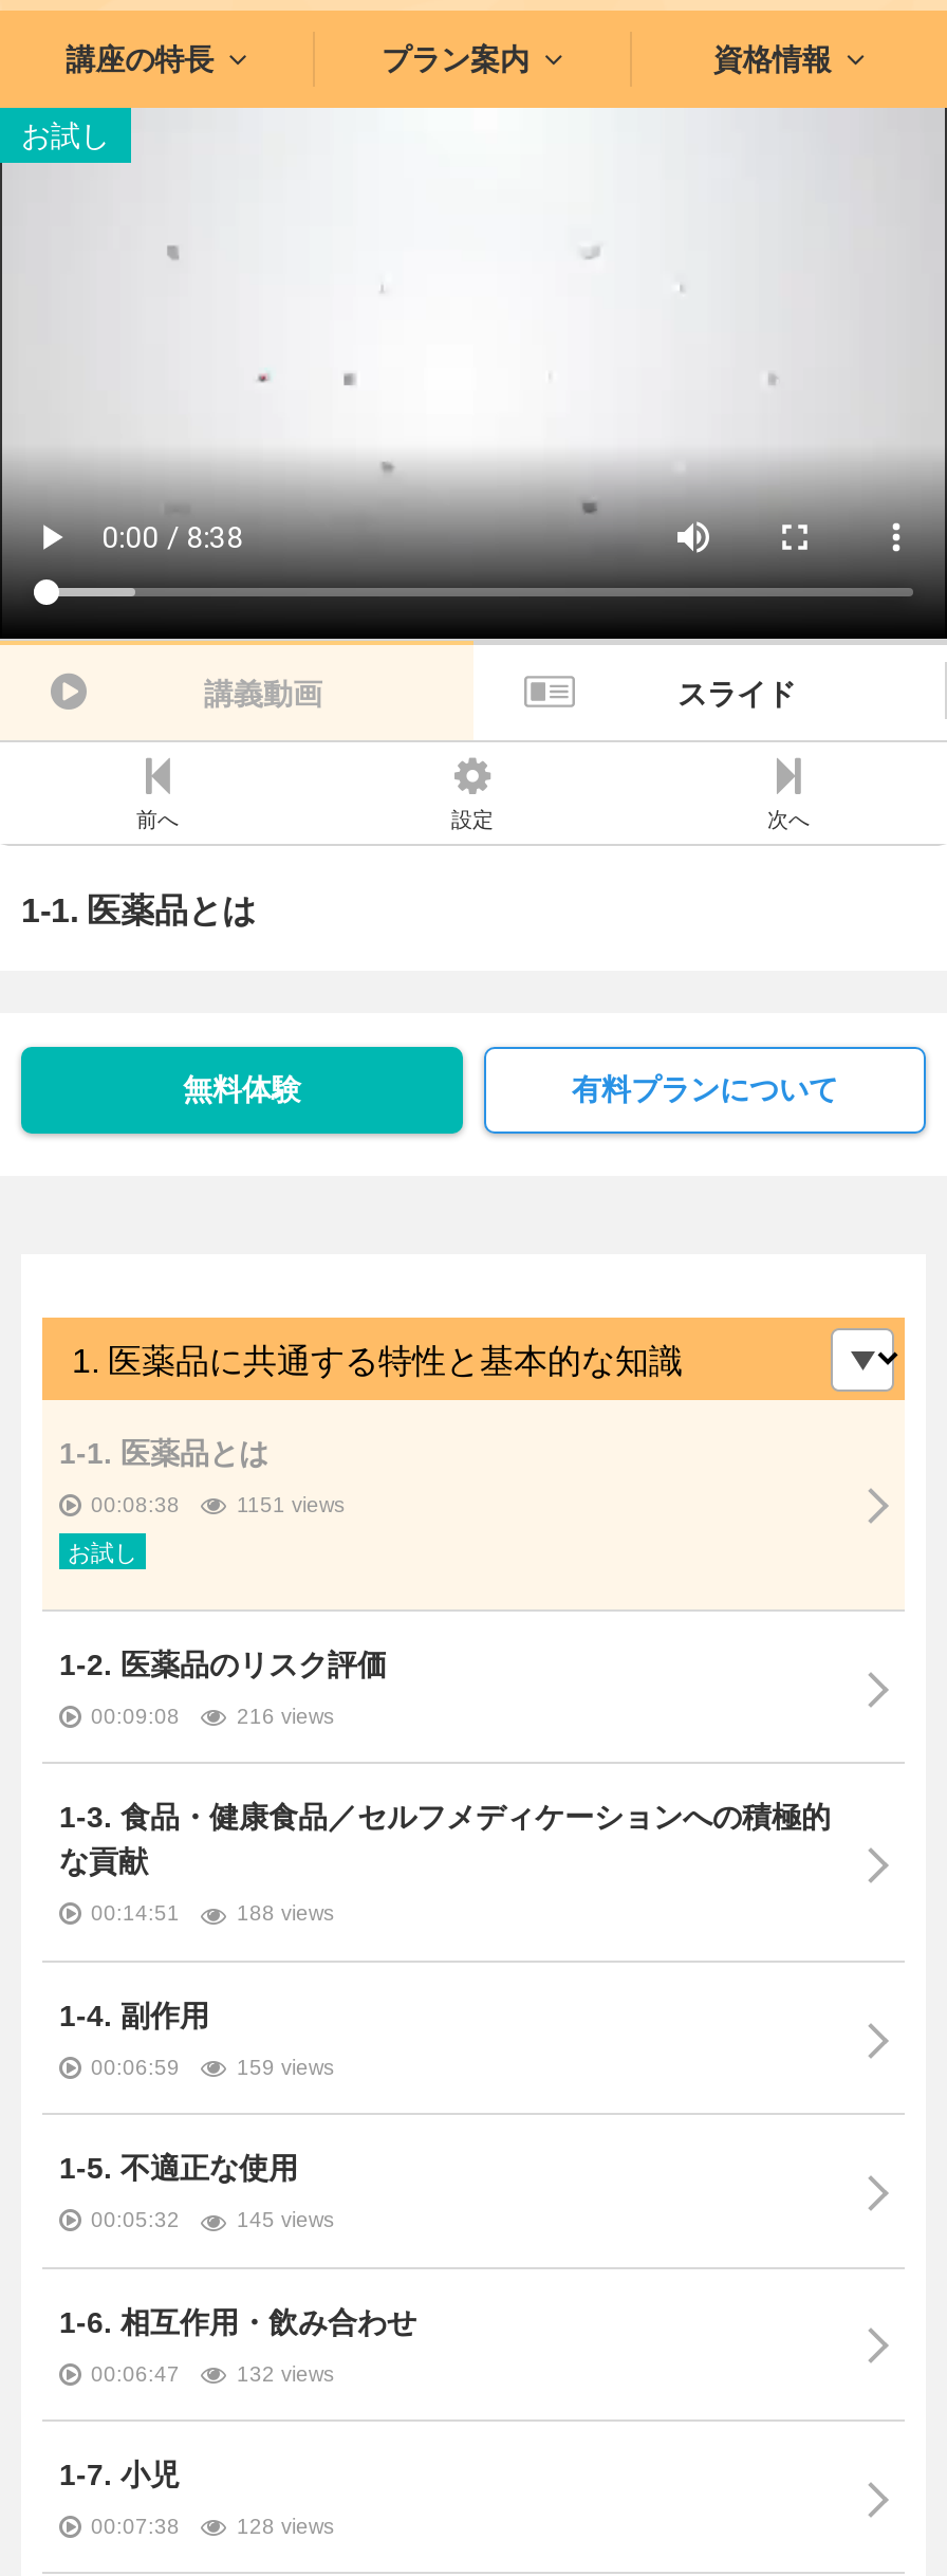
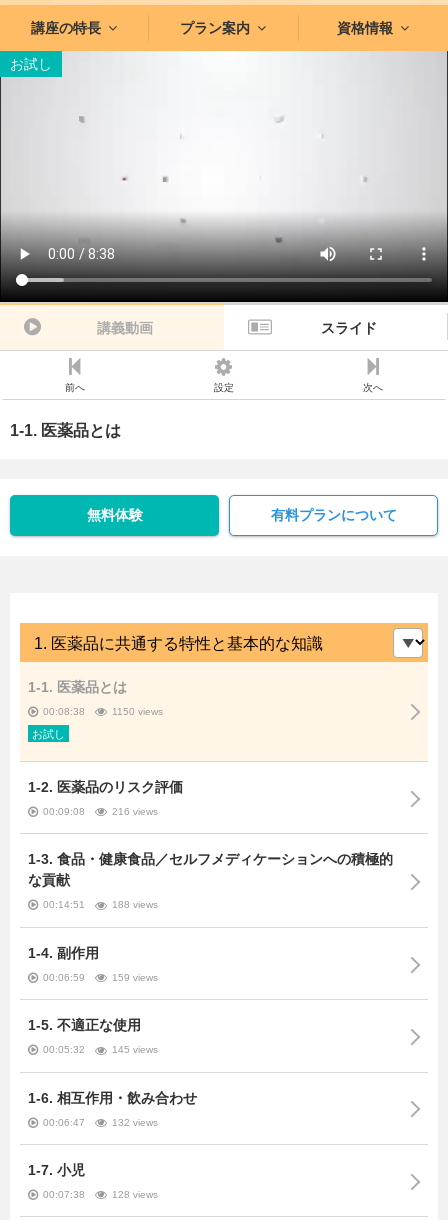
[237,1493,345,1516] 1151 views -> [112,706,163,717] 1150 views

